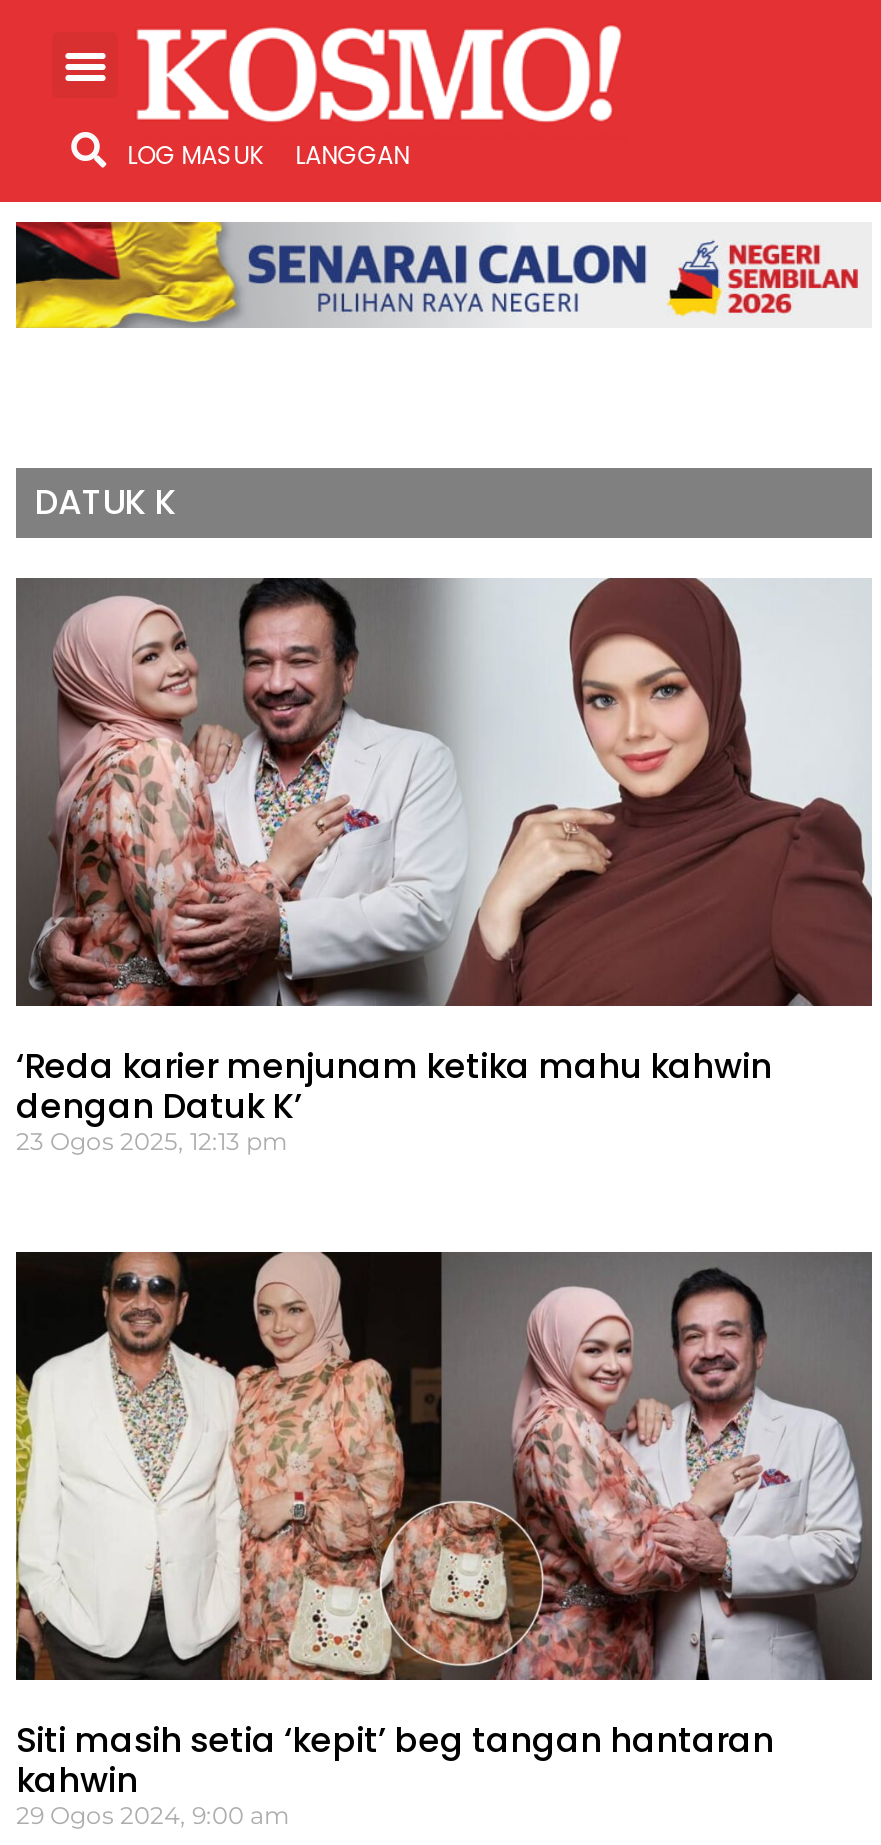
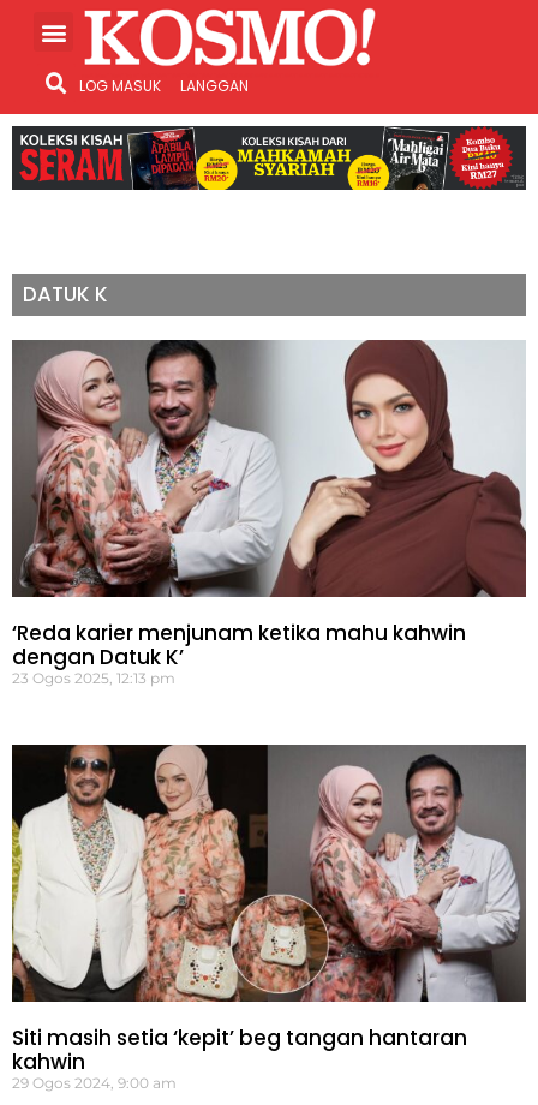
[14,220,872,330] [image] -> [11,125,527,191] [image]

